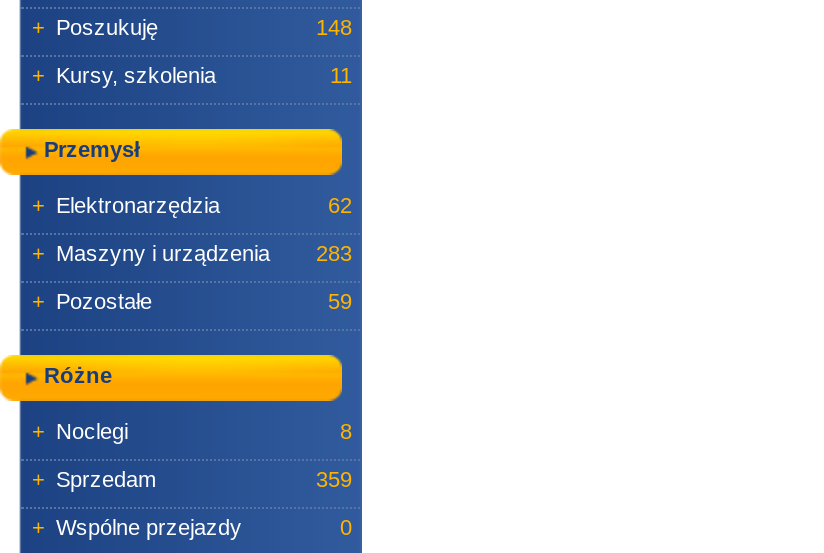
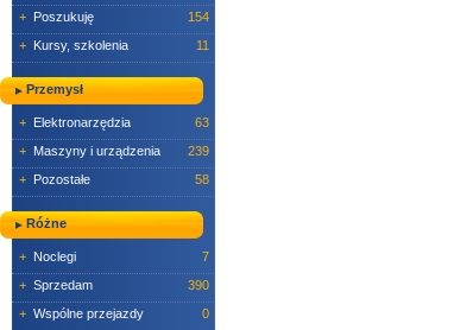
[316,15,352,39] 148 -> [188,9,209,24] 154
[328,193,352,217] 62 -> [195,115,209,129] 63
[32,241,352,265] + Maszyny i urządzenia 283 -> [19,144,209,158] + Maszyny i urządzenia 239
[328,289,352,313] 59 -> [195,172,209,186] 58
[340,419,352,443] 8 -> [202,249,209,264] 7
[316,467,352,491] 359 -> [188,278,209,292] 390

